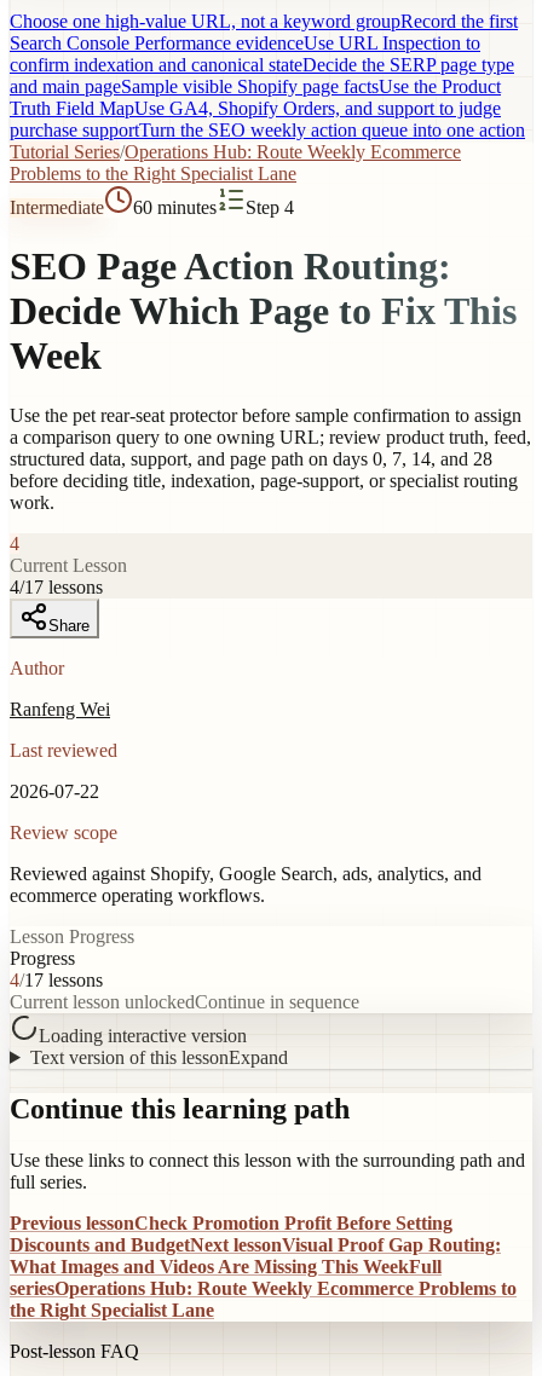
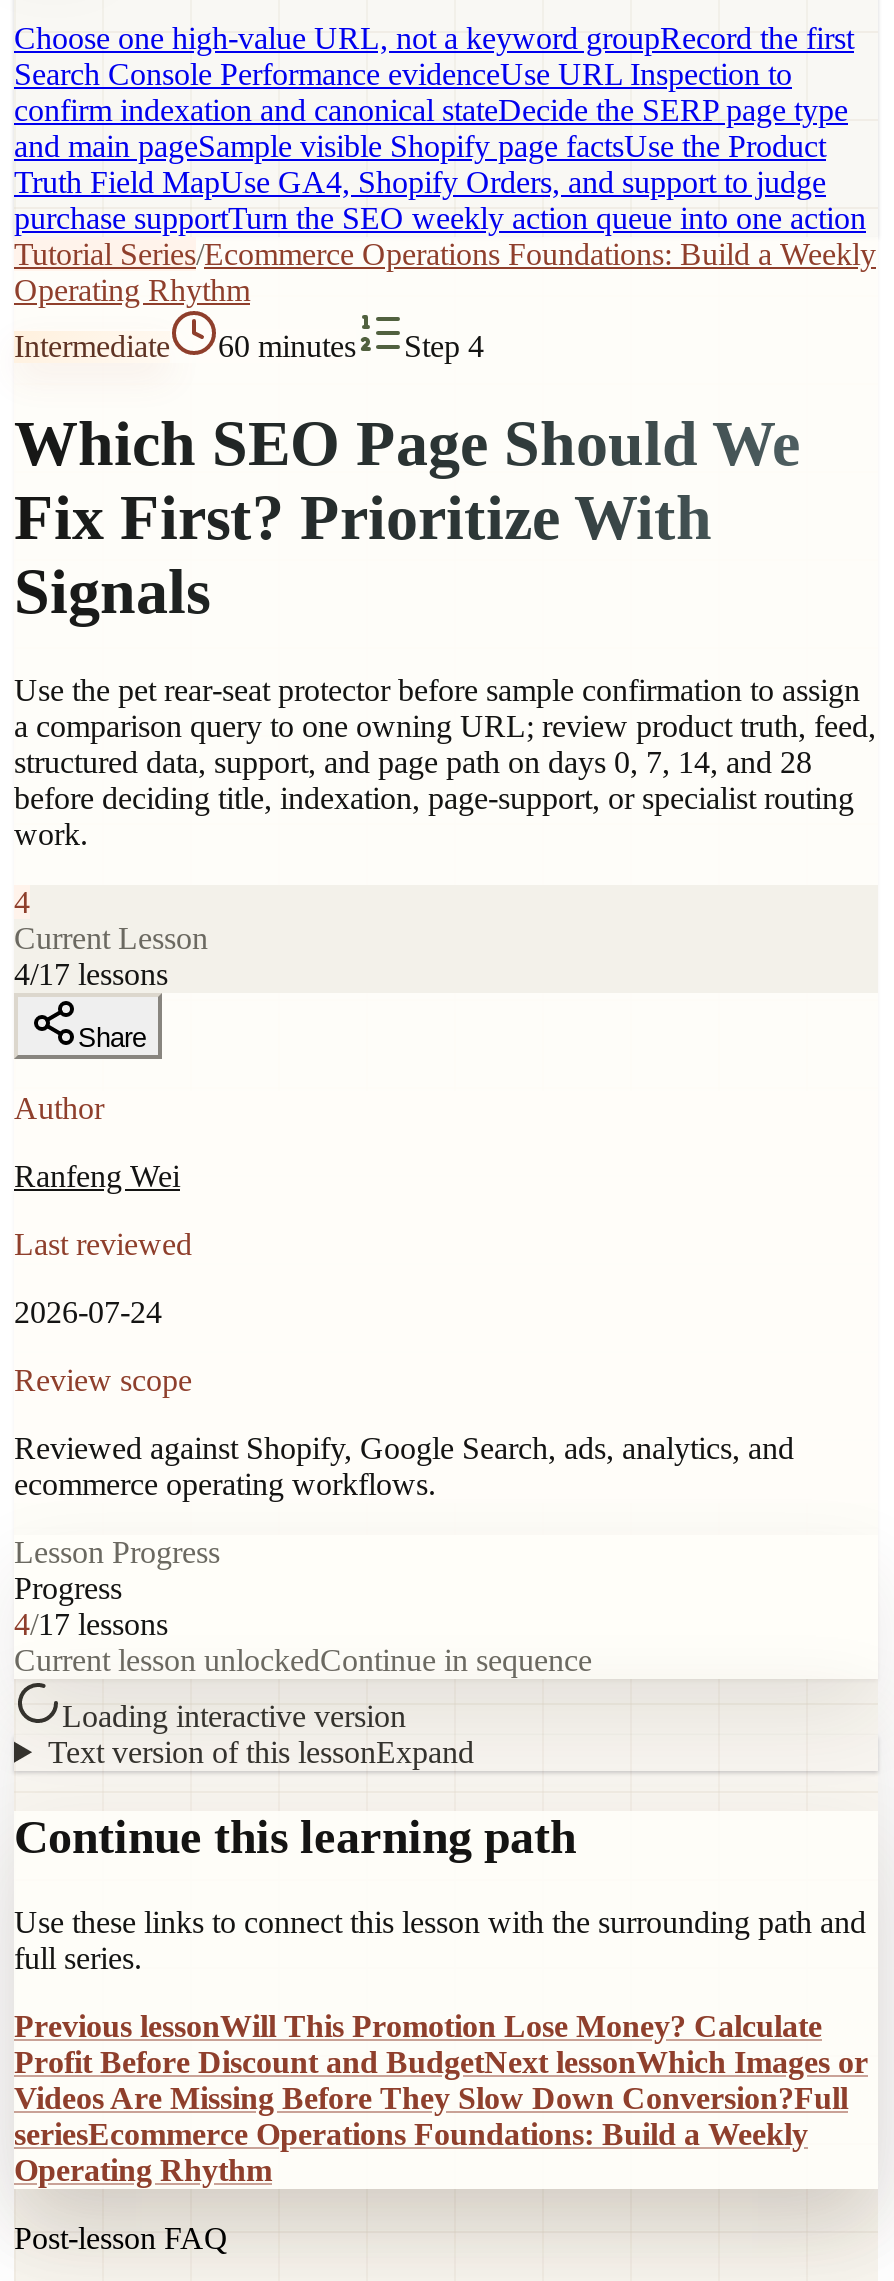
[10,141,461,184] Tutorial Series/Operations Hub: Route Weekly Ecommerce | Problems to the Right Specialist Lane -> [14,237,876,307] Tutorial Series/Ecommerce Operations Foundations: Build a Weekly | Operating Rhythm
[10,245,517,378] SEO Page Action Routing: | Decide Which Page to Fix This | Week -> [14,408,800,628] Which SEO Page Should We | Fix First? Prioritize With | Signals
[10,781,99,802] 2026-07-22 -> [14,1295,162,1329] 2026-07-24
[10,1212,517,1320] Previous lessonCheck Promotion Profit Before Setting | Discounts and BudgetNext lessonVisual Proof Gap Routing: | What Images and Videos Are Missing This WeekFull | seriesOperations Hub: Route Weekly Ecommerce Problems to | the Right Specialist Lane -> [14,2008,868,2186] Previous lessonWill This Promotion Lose Money? Calculate | Profit Before Discount and BudgetNext lessonWhich Images or | Videos Are Missing Before They Slow Down Conversion?Full | seriesEcommerce Operations Foundations: Build a Weekly | Operating Rhythm

